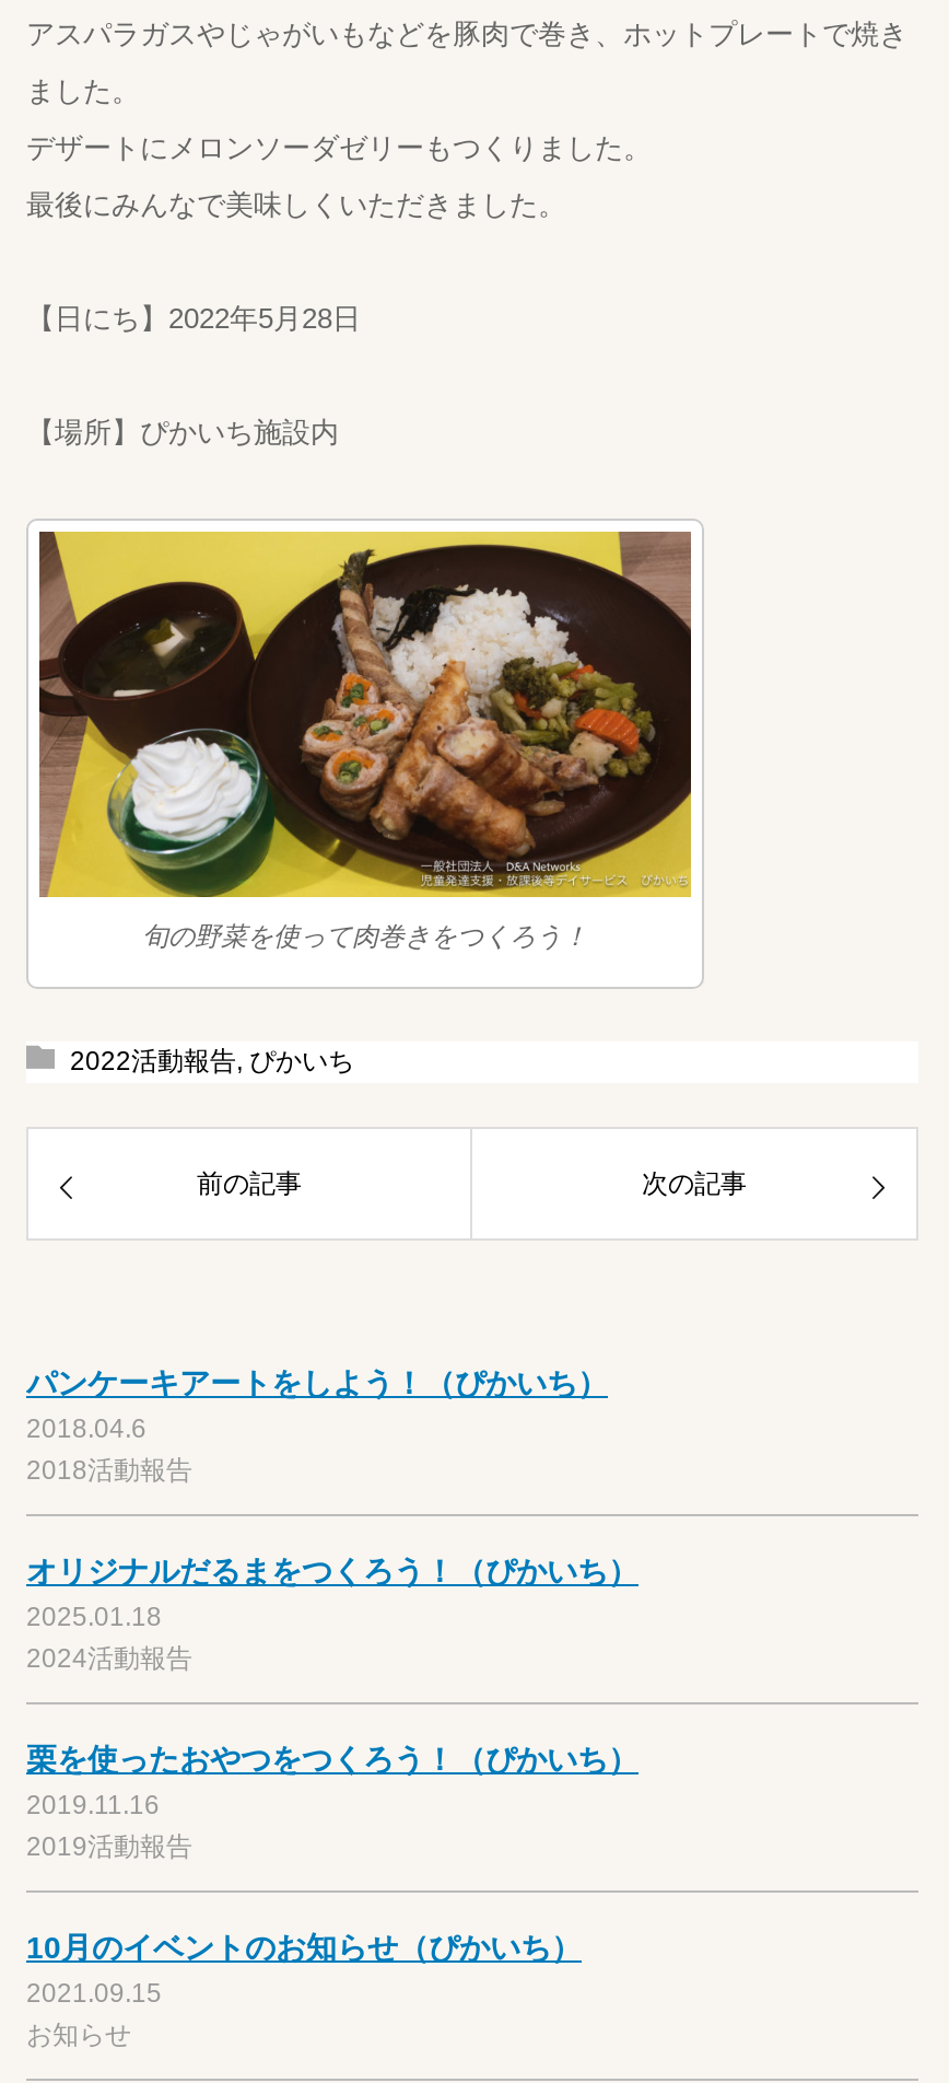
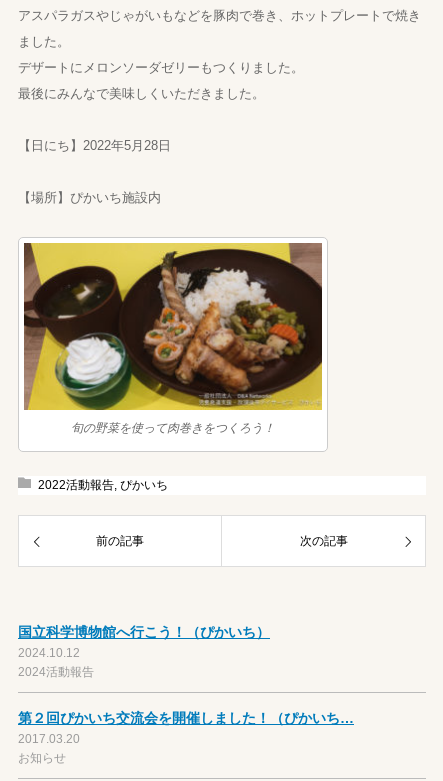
[26,1366,638,1633] パンケーキアートをしよう！（ぴかいち） | 2018.04.6 | 2018活動報告 | オリジナルだるまをつくろう！（ぴかいち） | 2025.01.18 -> [18,624,270,660] 国立科学博物館へ行こう！（ぴかいち） | 2024.10.12
[26,1742,638,2009] 栗を使ったおやつをつくろう！（ぴかいち） | 2019.11.16 | 2019活動報告 | 10月のイベントのお知らせ（ぴかいち） | 2021.09.15 -> [18,710,354,746] 第２回ぴかいち交流会を開催しました！（ぴかいち… | 2017.03.20

